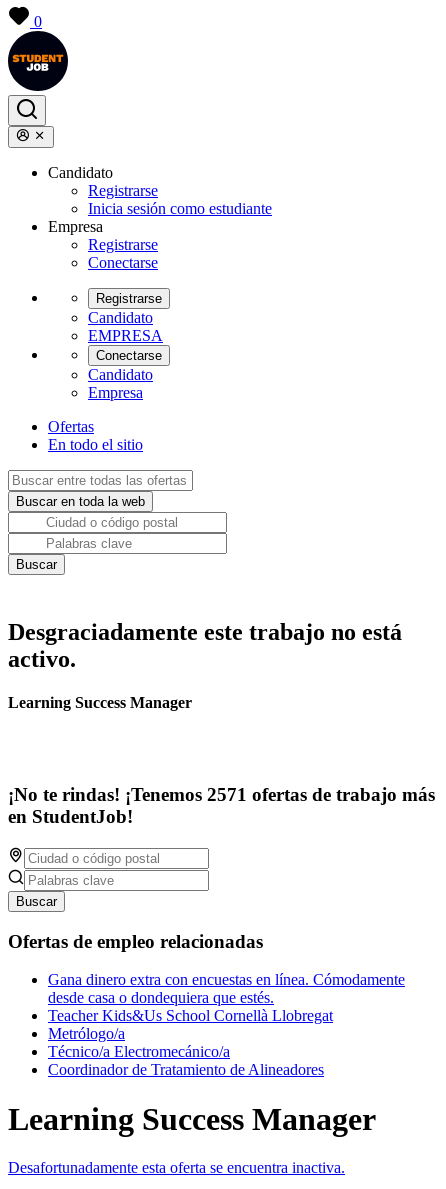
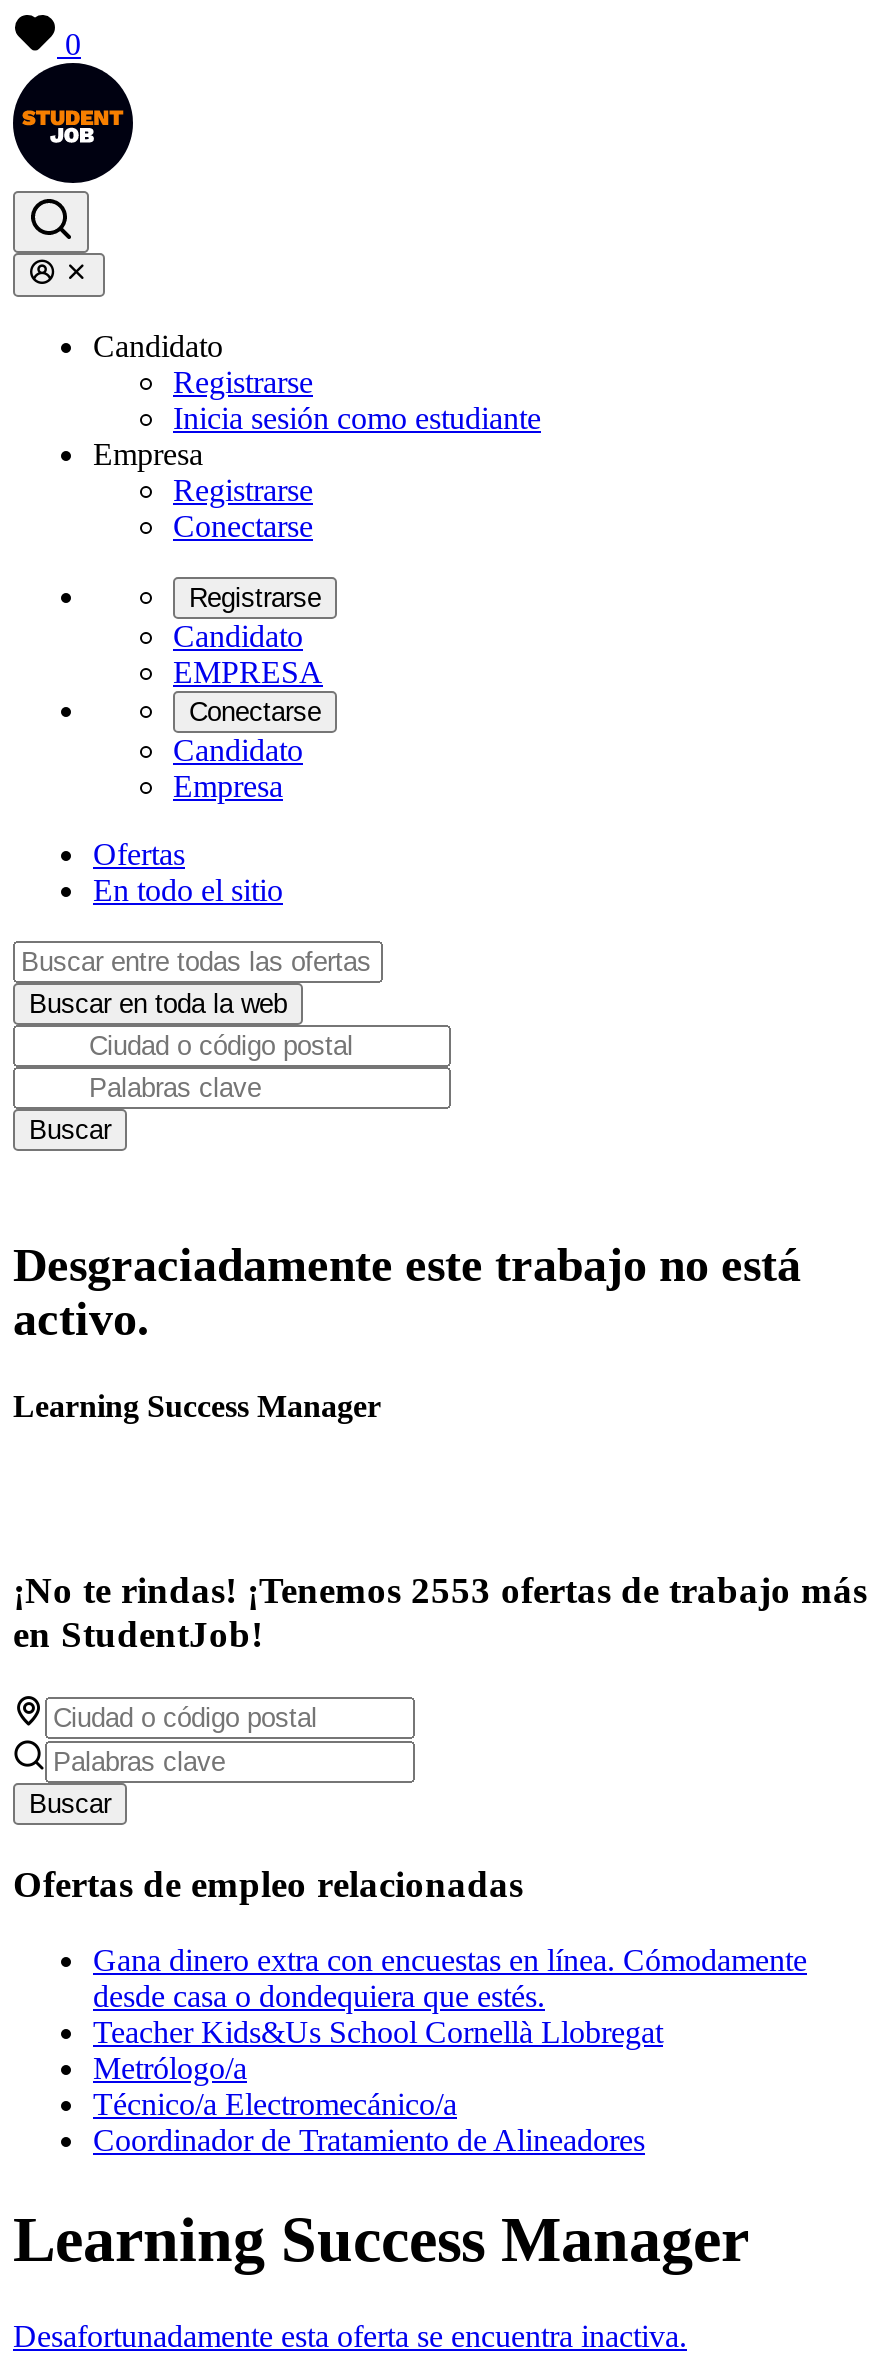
[8,784,435,805] ¡No te rindas! ¡Tenemos 2571 ofertas de trabajo más -> [13,1569,867,1611] ¡No te rindas! ¡Tenemos 2553 ofertas de trabajo más

